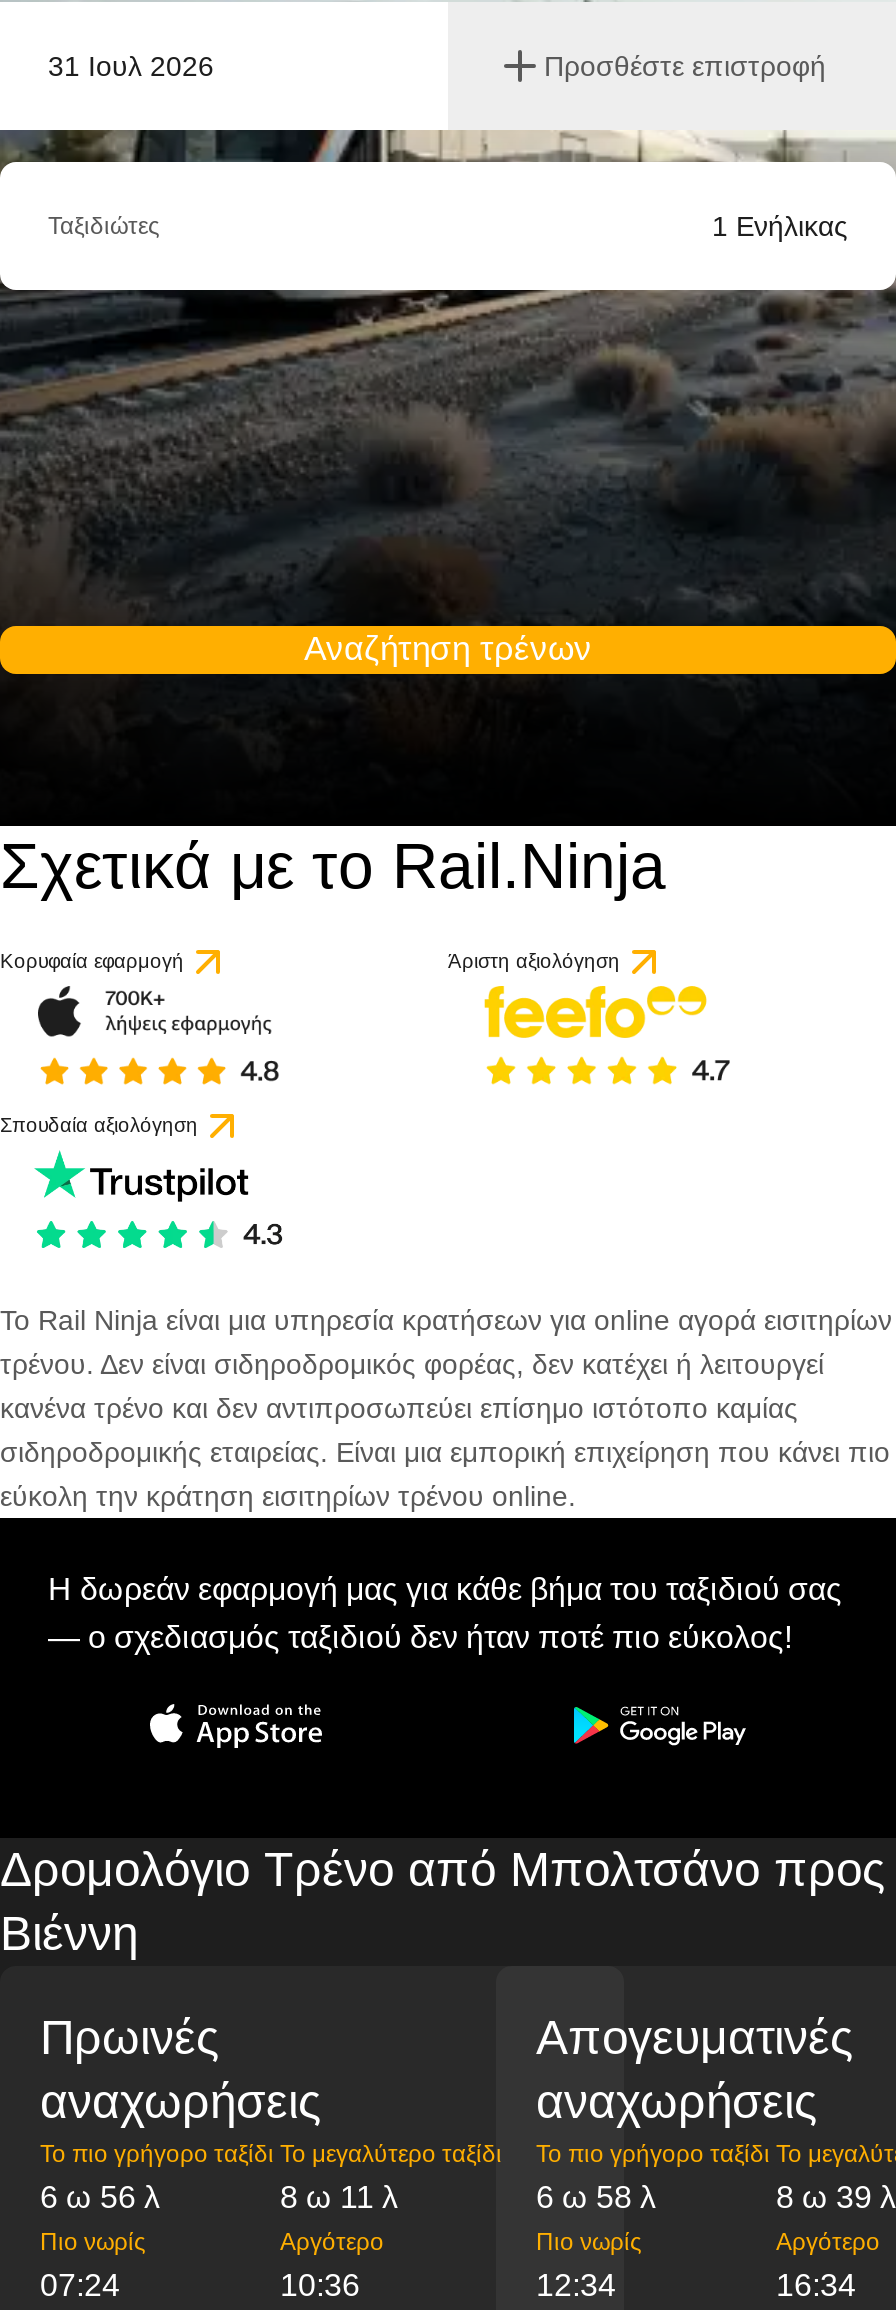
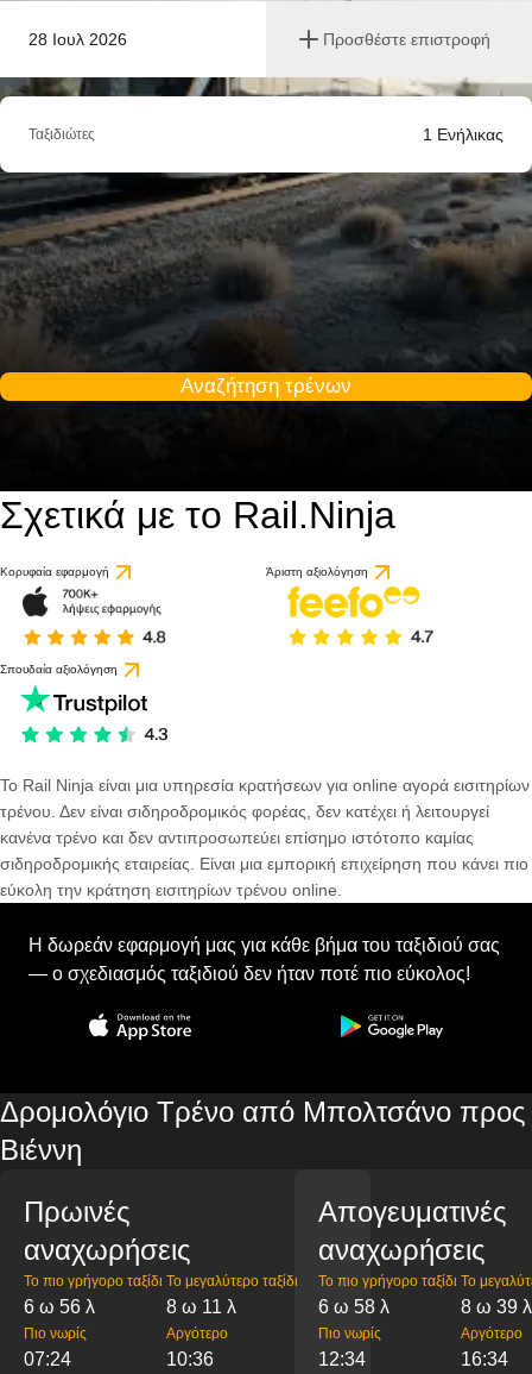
[48,50,214,82] 31 Ιουλ 2026 -> [28,30,127,49] 28 Ιουλ 2026

